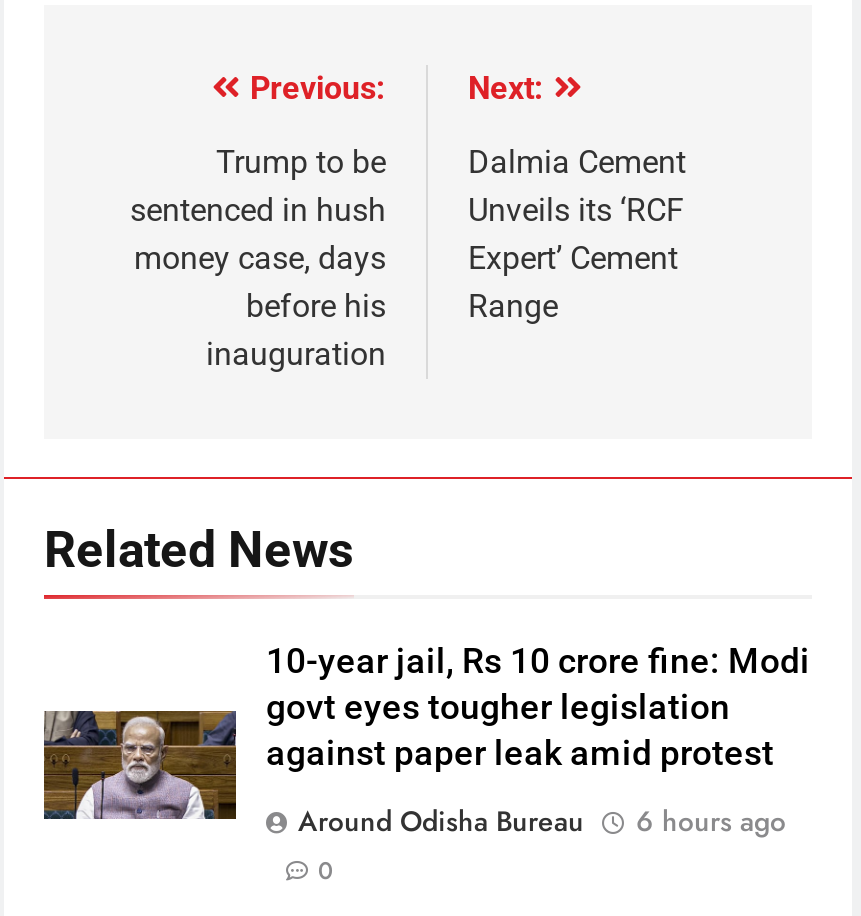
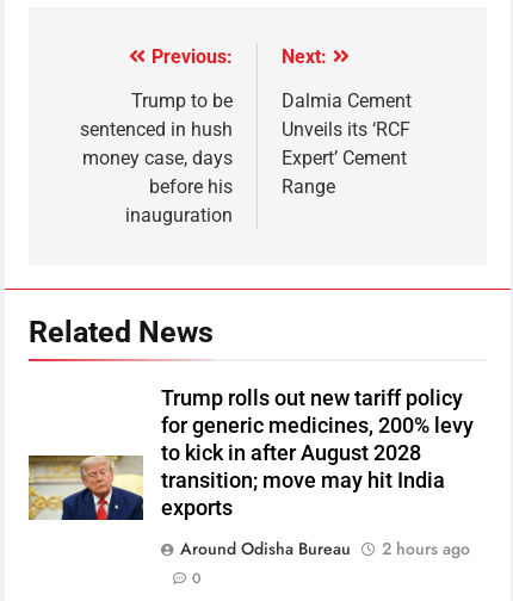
[42,641,810,821] [image] | 10-year jail, Rs 10 crore fine: Modi | govt eyes tougher legislation | against paper leak amid protest -> [27,386,474,521] [image] | Trump rolls out new tariff policy | for generic medicines, 200% levy | to kick in after August 2028 | transition; move may hit India | exports
[298,801,786,841] Around Odisha Bureau 6 hours ago -> [180,536,470,560] Around Odisha Bureau 2 hours ago

